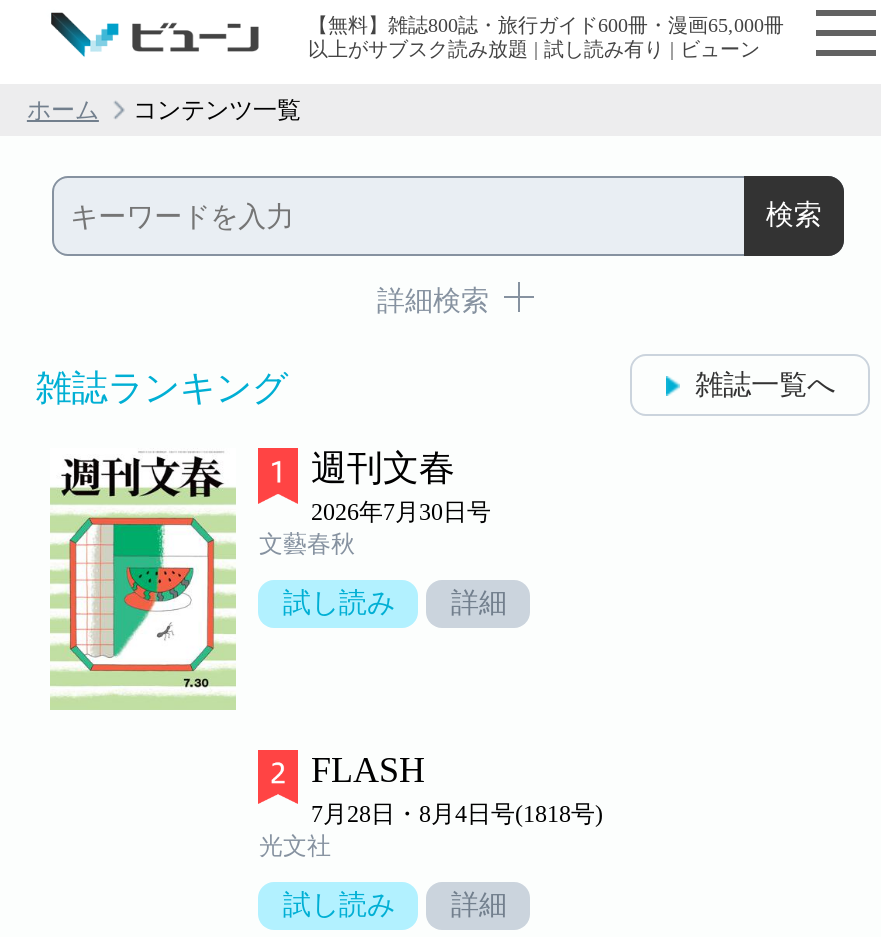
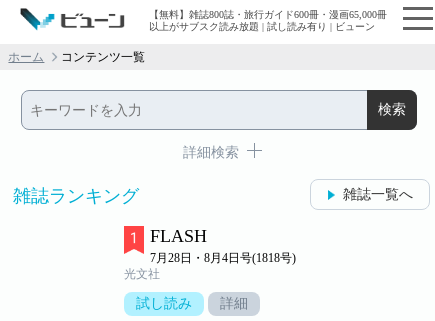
[48,448,507,712] [image] | 週刊文春 | 2026年7月30日号 | 文藝春秋 | 試し読み | 詳細 -> none

